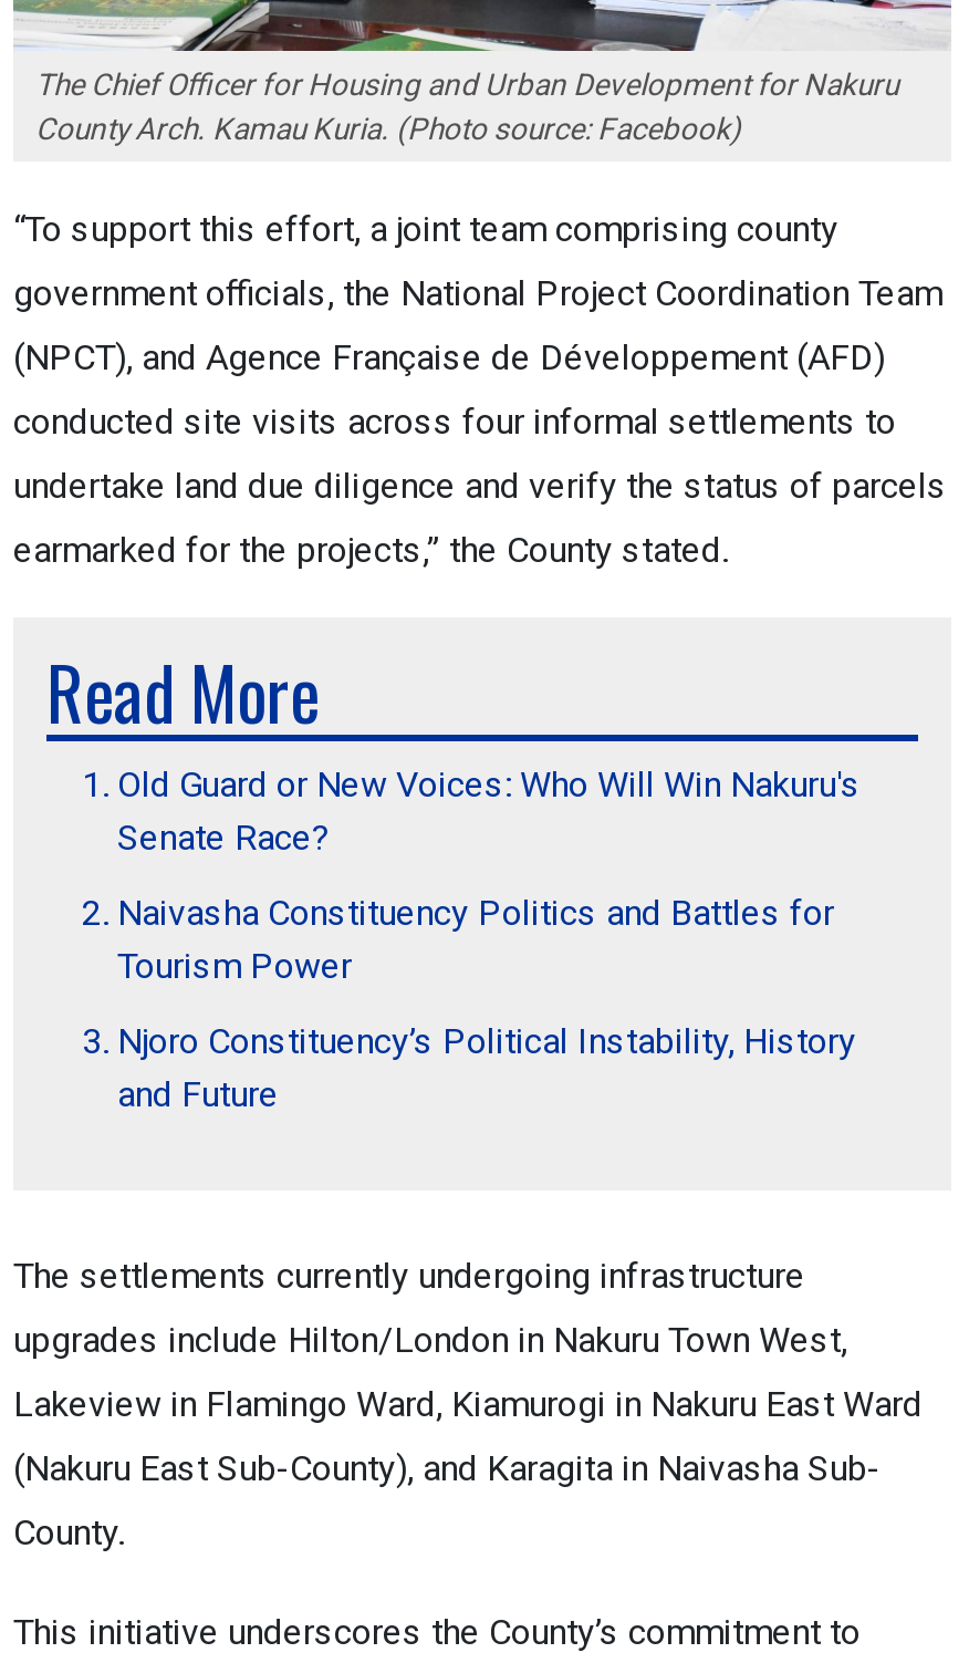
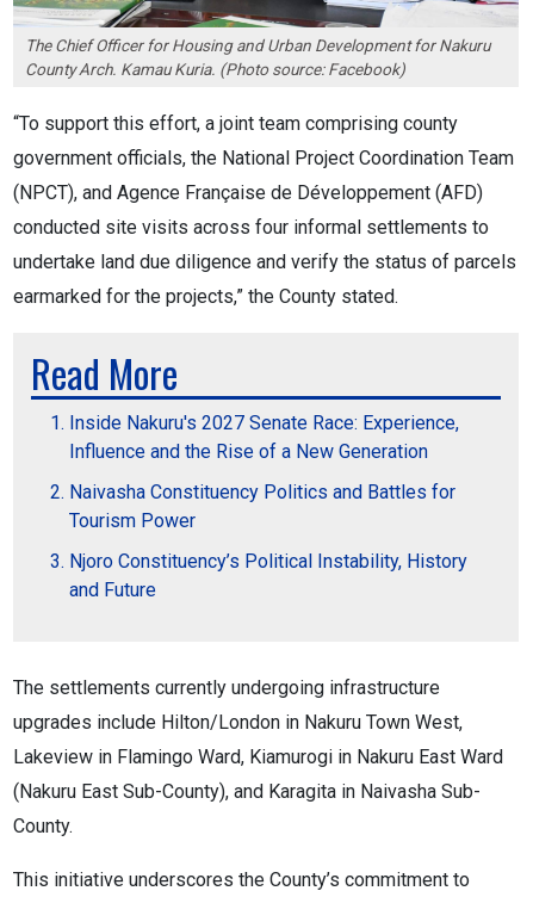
[117,763,861,858] Old Guard or New Voices: Who Will Win Nakuru's | Senate Race? -> [69,411,459,462] Inside Nakuru's 2027 Senate Race: Experience, | Influence and the Rise of a New Generation

